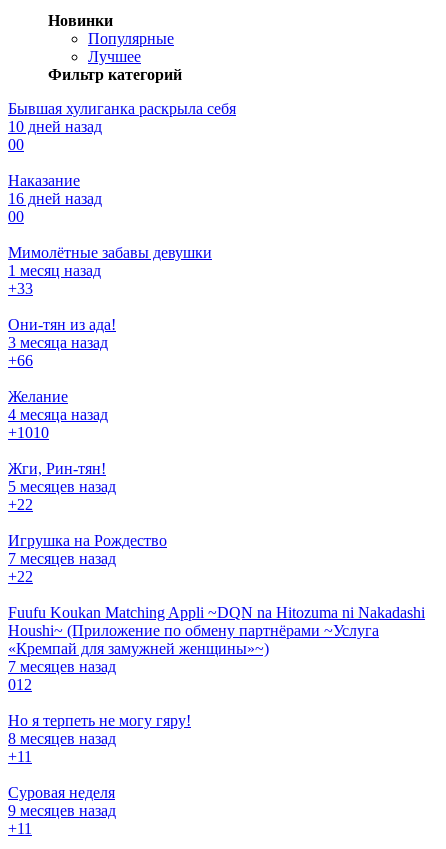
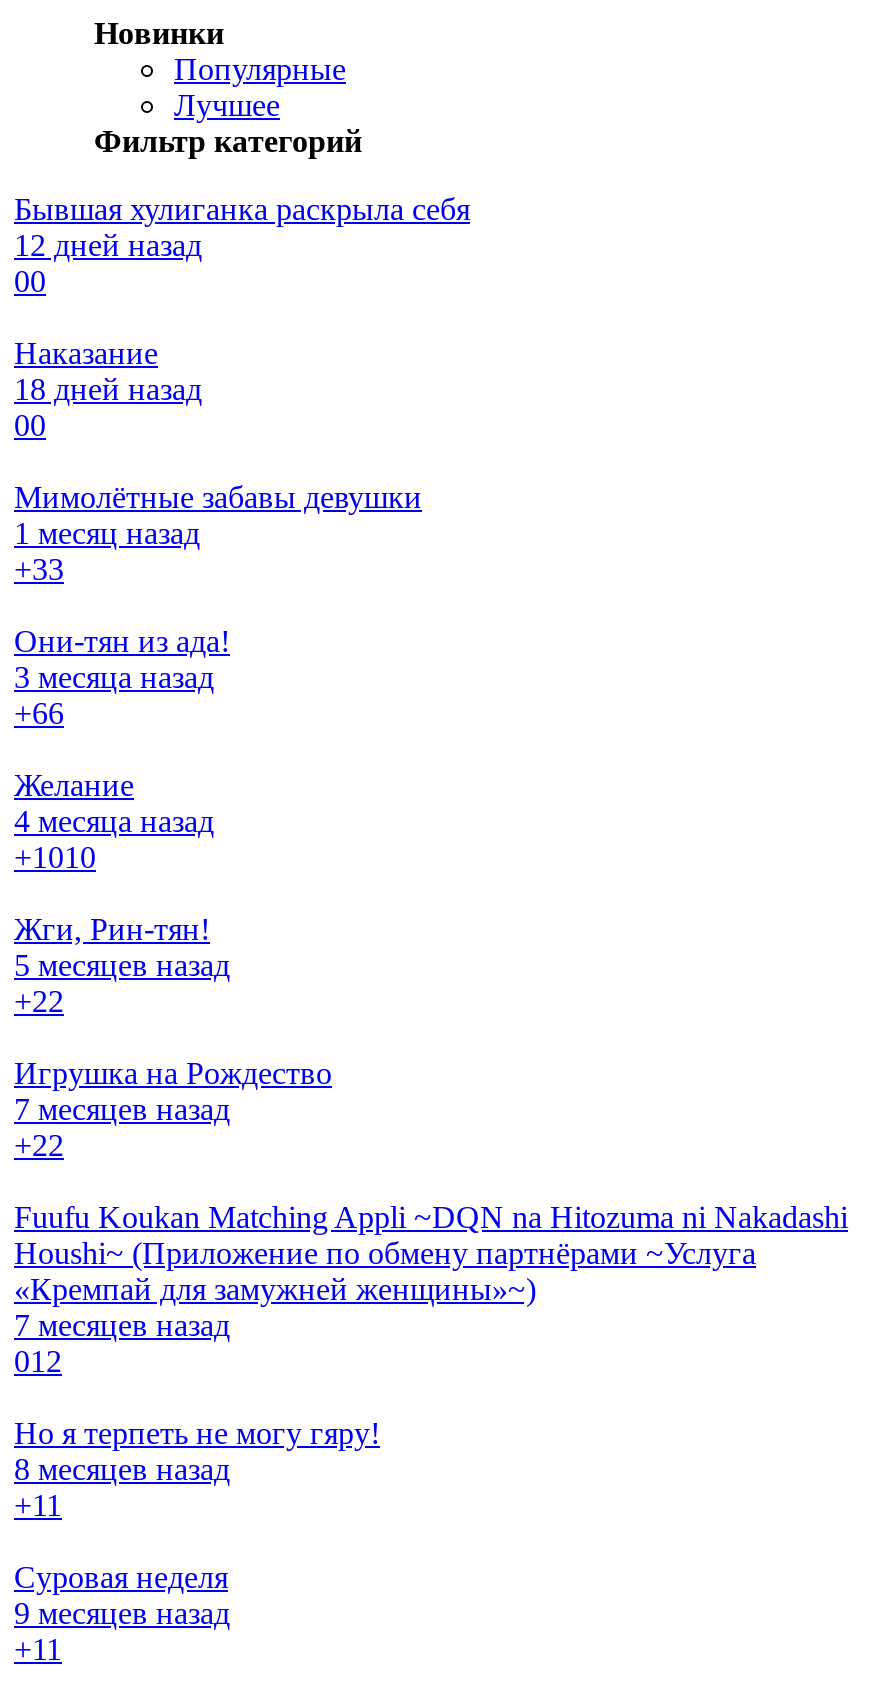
[8,118,102,135] 10 дней назад -> [14,228,202,262] 12 дней назад
[8,190,102,207] 16 дней назад -> [14,372,202,406] 18 дней назад

